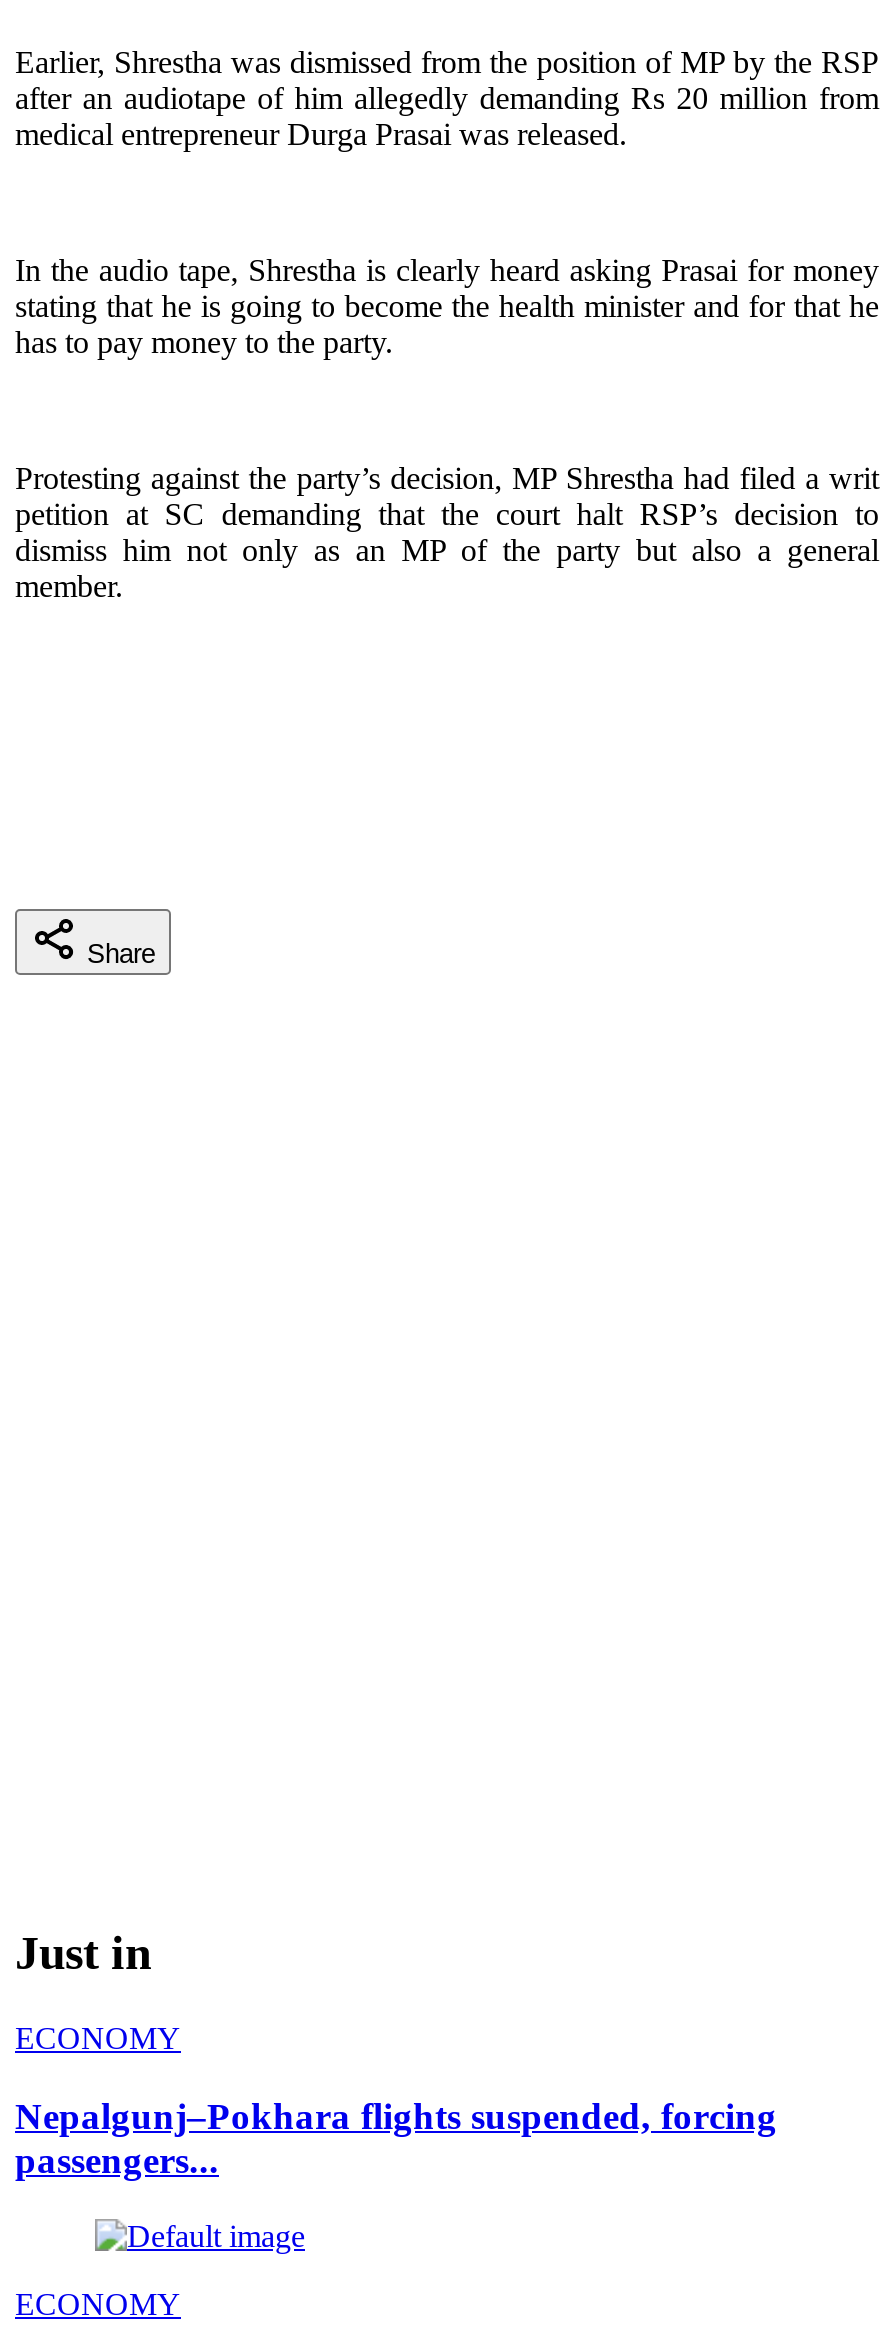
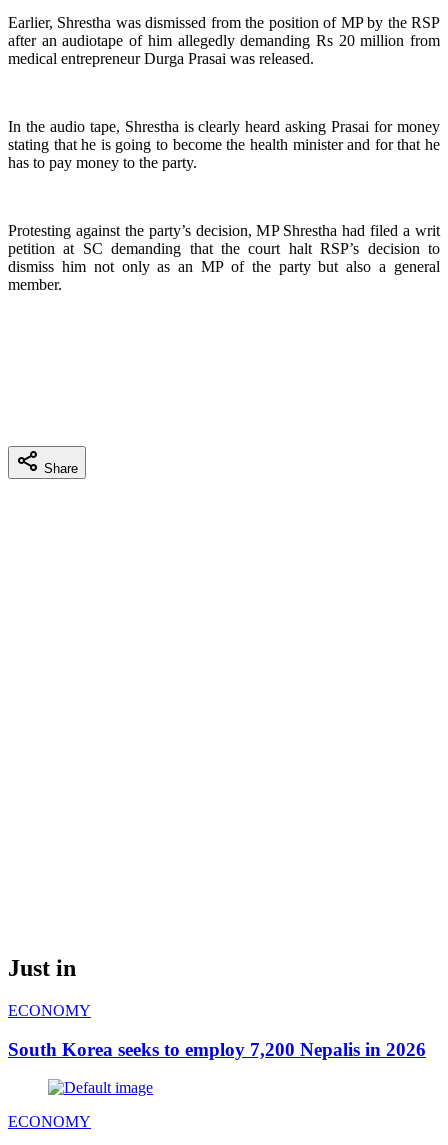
[15,2094,777,2180] Nepalgunj–Pokhara flights suspended, forcing | passengers... -> [8,1039,426,1060] South Korea seeks to employ 7,200 Nepalis in 2026

